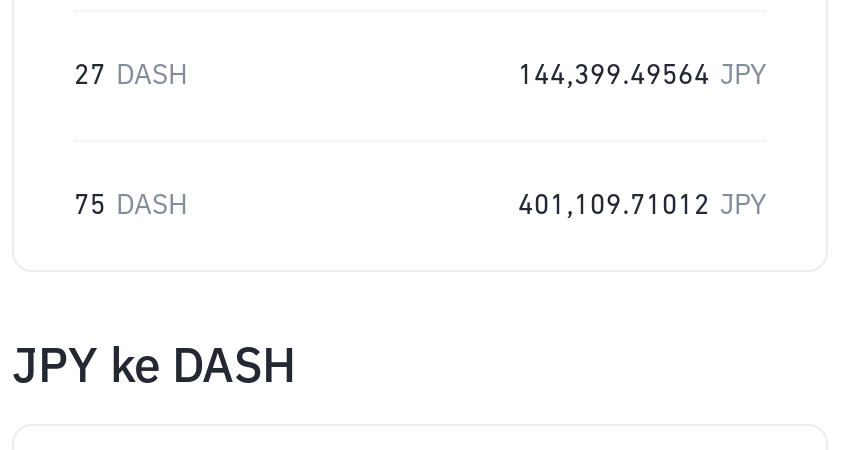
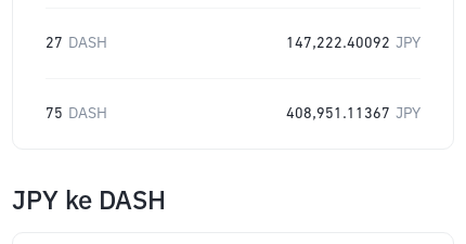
[518,62,766,90] 144,399.49564 JPY -> [286,36,420,51] 147,222.40092 JPY
[518,192,766,220] 401,109.71012 JPY -> [286,106,420,121] 408,951.11367 JPY

